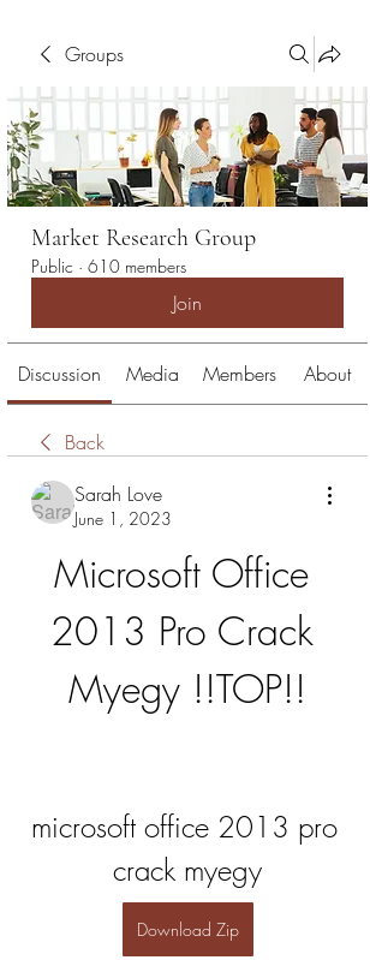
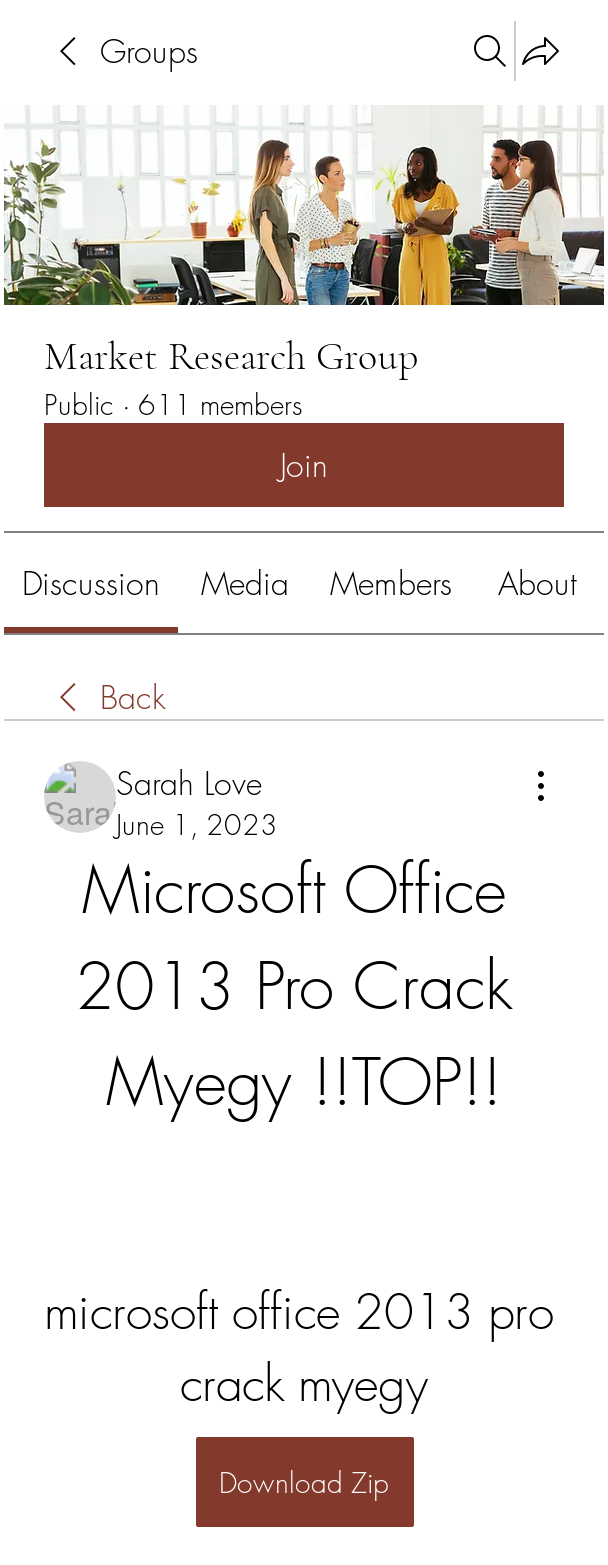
[31,255,186,278] Public · 610 members -> [44,385,302,423] Public · 611 members

